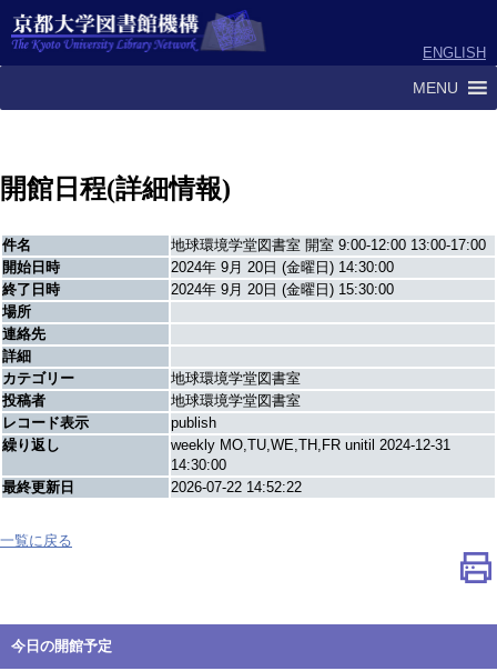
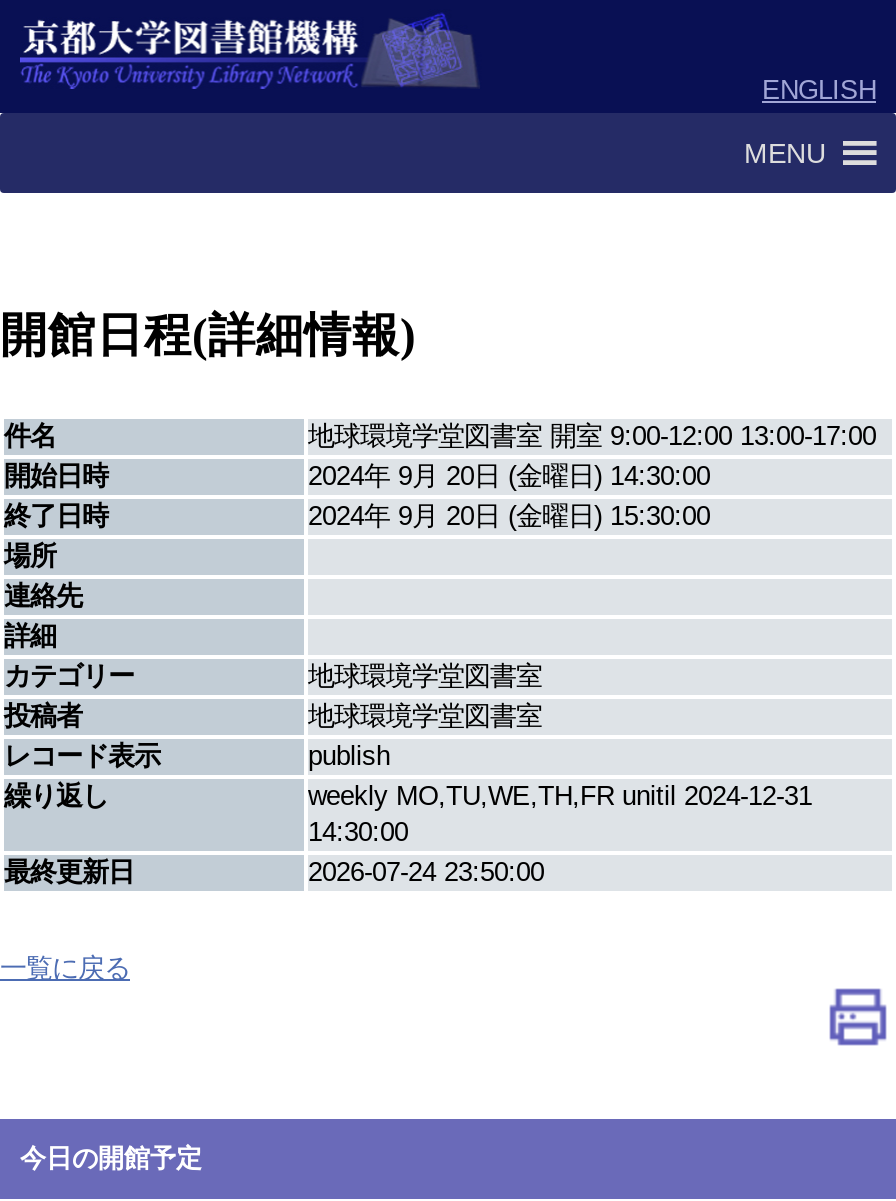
[171,479,302,495] 2026-07-22 14:52:22 -> [308,857,544,887] 2026-07-24 23:50:00

